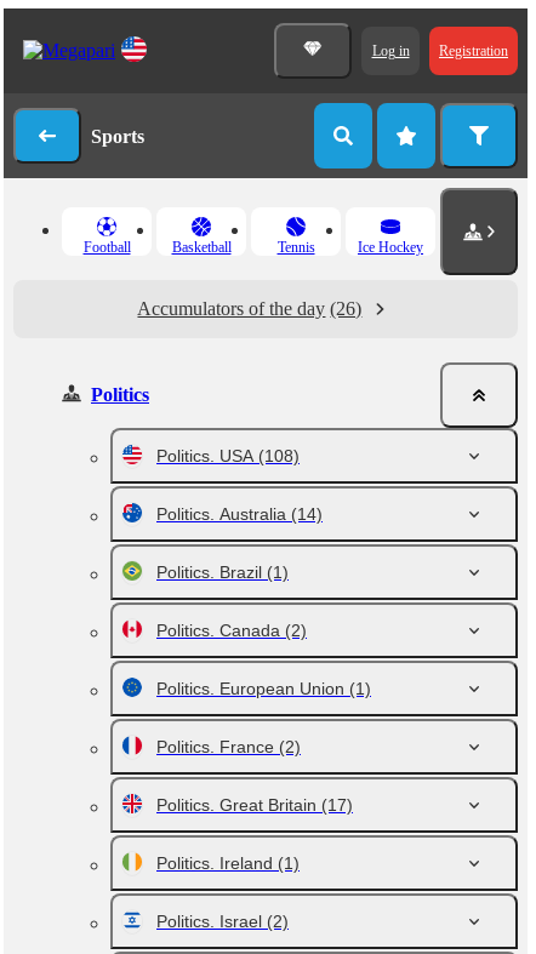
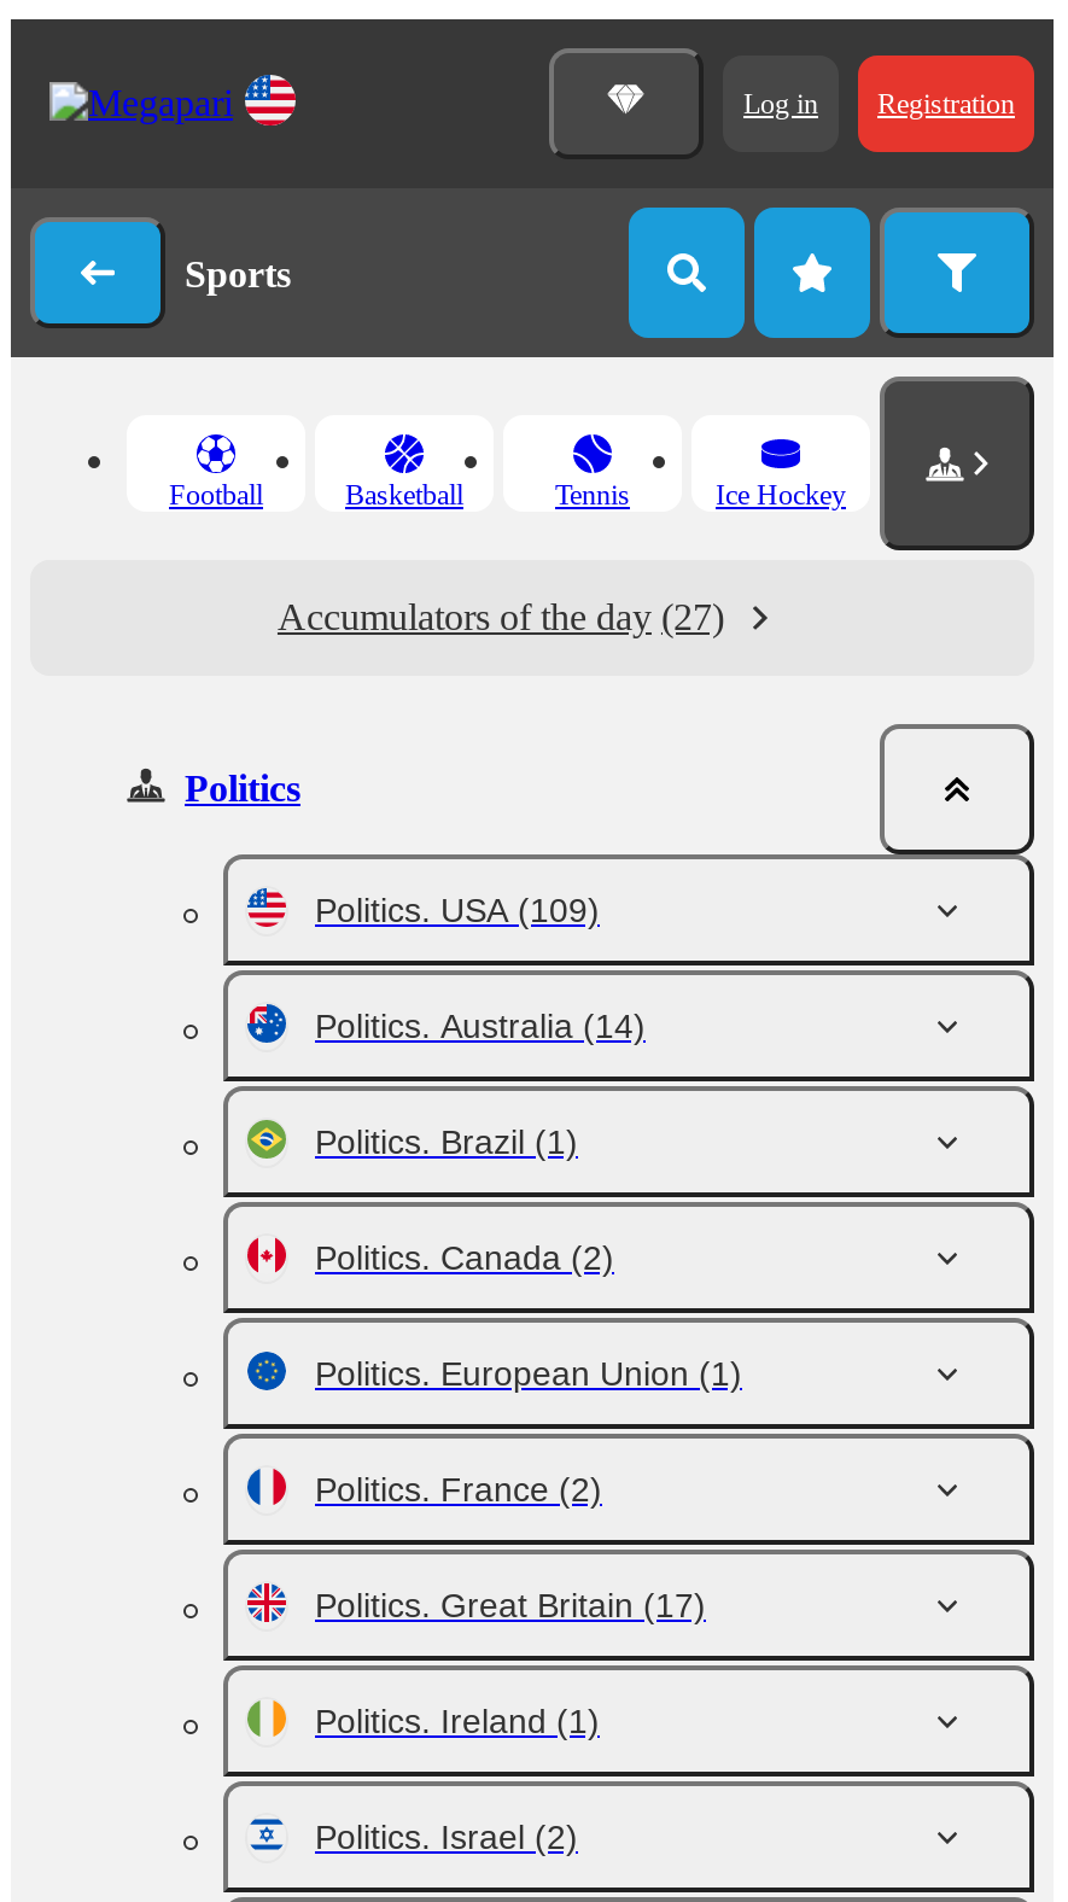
[138,298,362,319] Accumulators of the day (26) -> [278,596,724,637] Accumulators of the day (27)
[156,446,300,465] Politics. USA (108) -> [315,891,600,929] Politics. USA (109)

